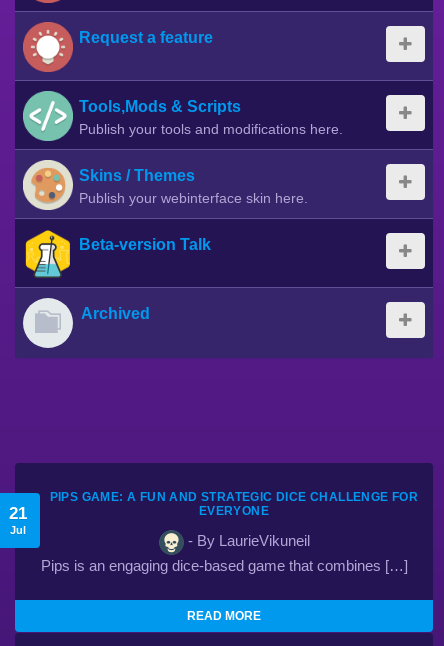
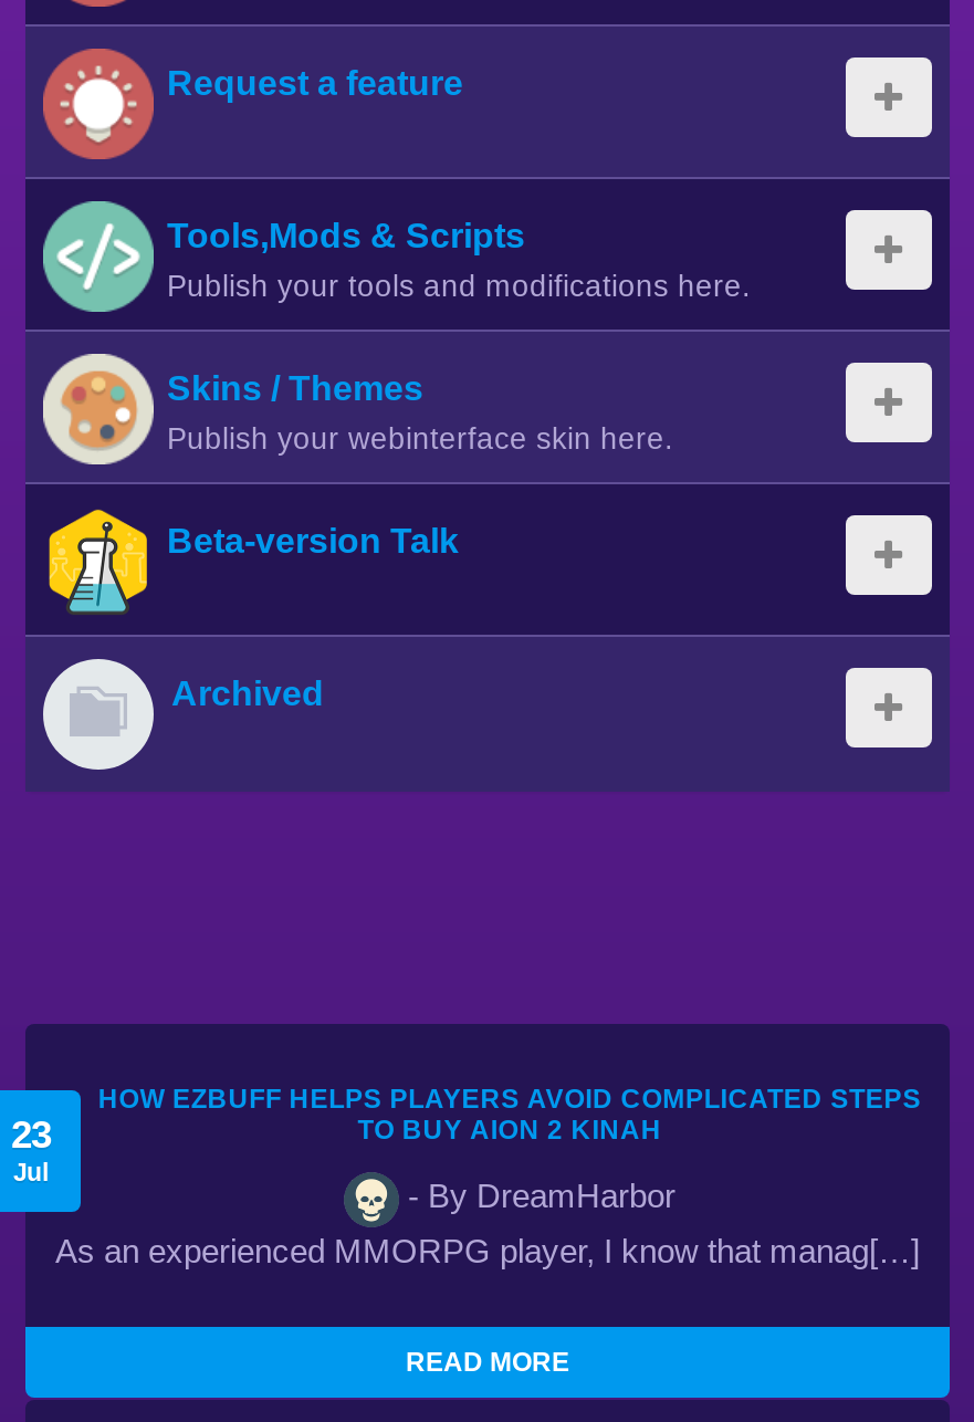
[50,490,418,518] PIPS GAME: A FUN AND STRATEGIC DICE CHALLENGE FOR | EVERYONE -> [98,1084,921,1146] HOW EZBUFF HELPS PLAYERS AVOID COMPLICATED STEPS | TO BUY AION 2 KINAH
[8,503,26,523] 21 -> [11,1113,51,1157] 23
[183,532,309,549] - By LaurieVikuneil -> [399,1177,675,1214] - By DreamHarbor
[40,557,407,574] Pips is an engaging dice-based game that combines […] -> [55,1232,920,1269] As an experienced MMORPG player, I know that manag[…]

